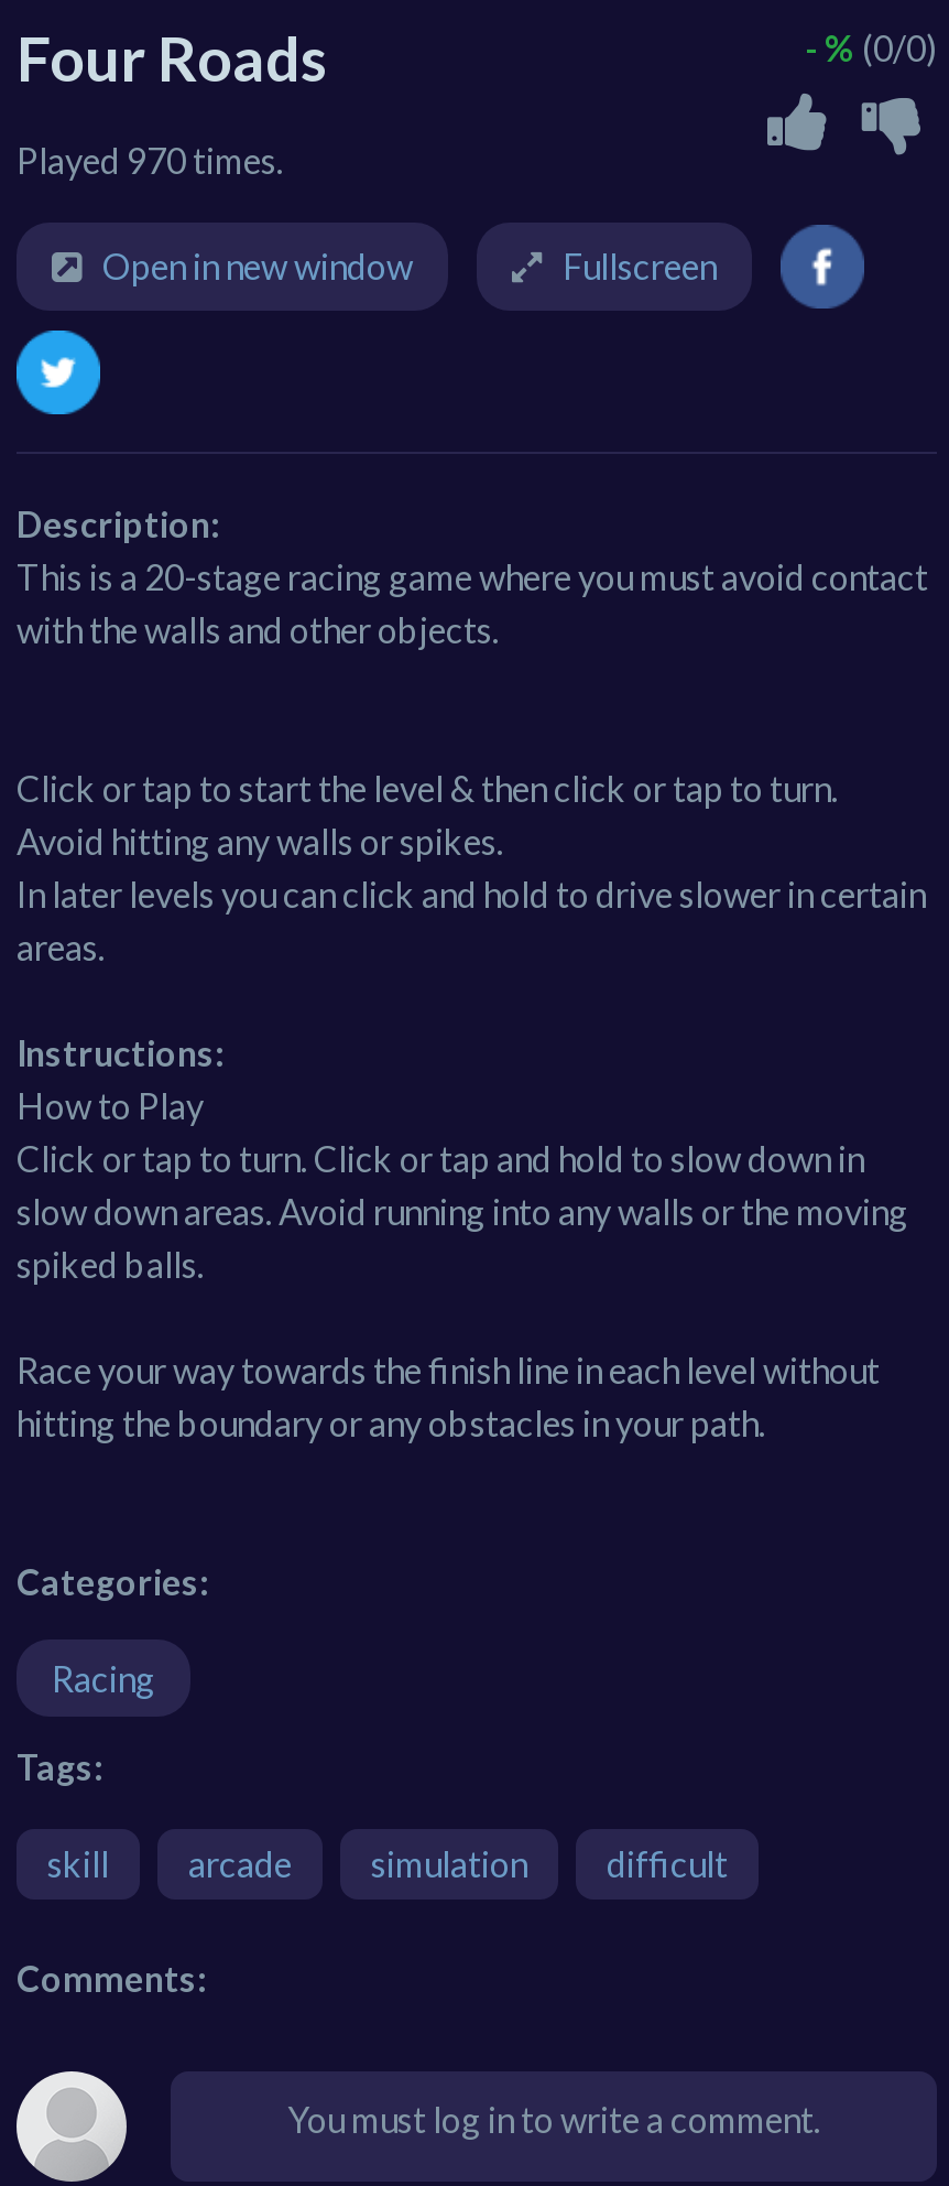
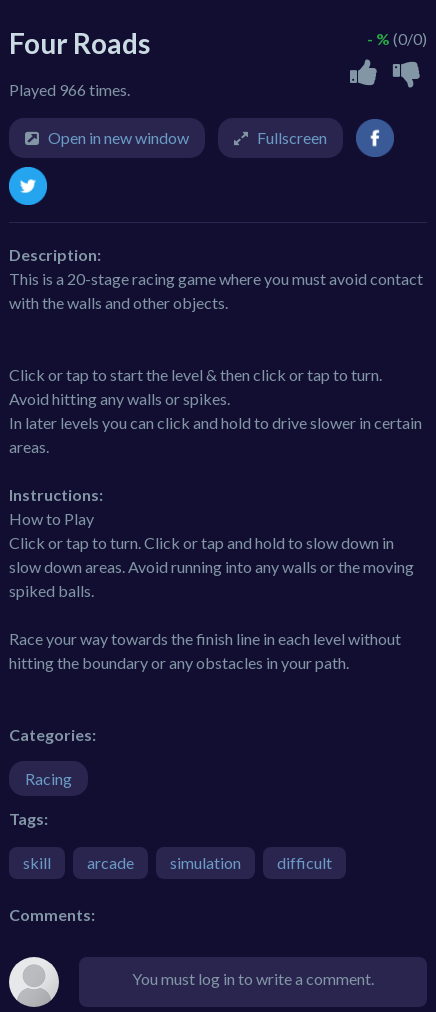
[17,139,283,181] Played 970 times. -> [9,80,130,99] Played 966 times.

